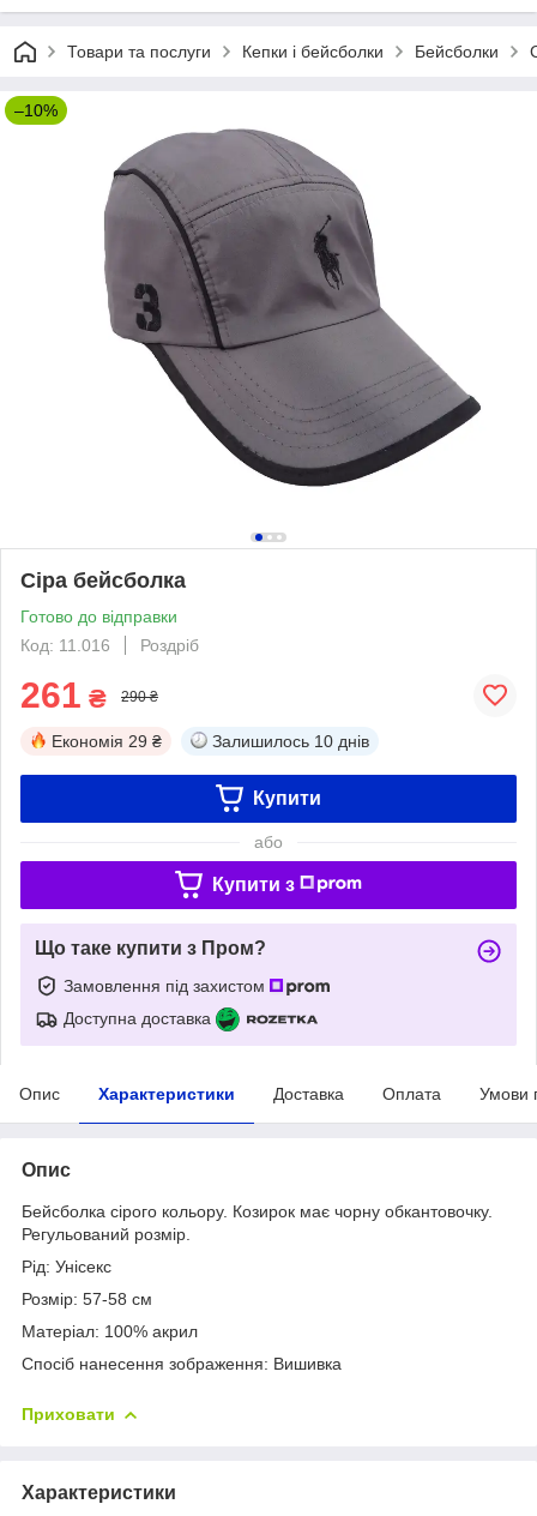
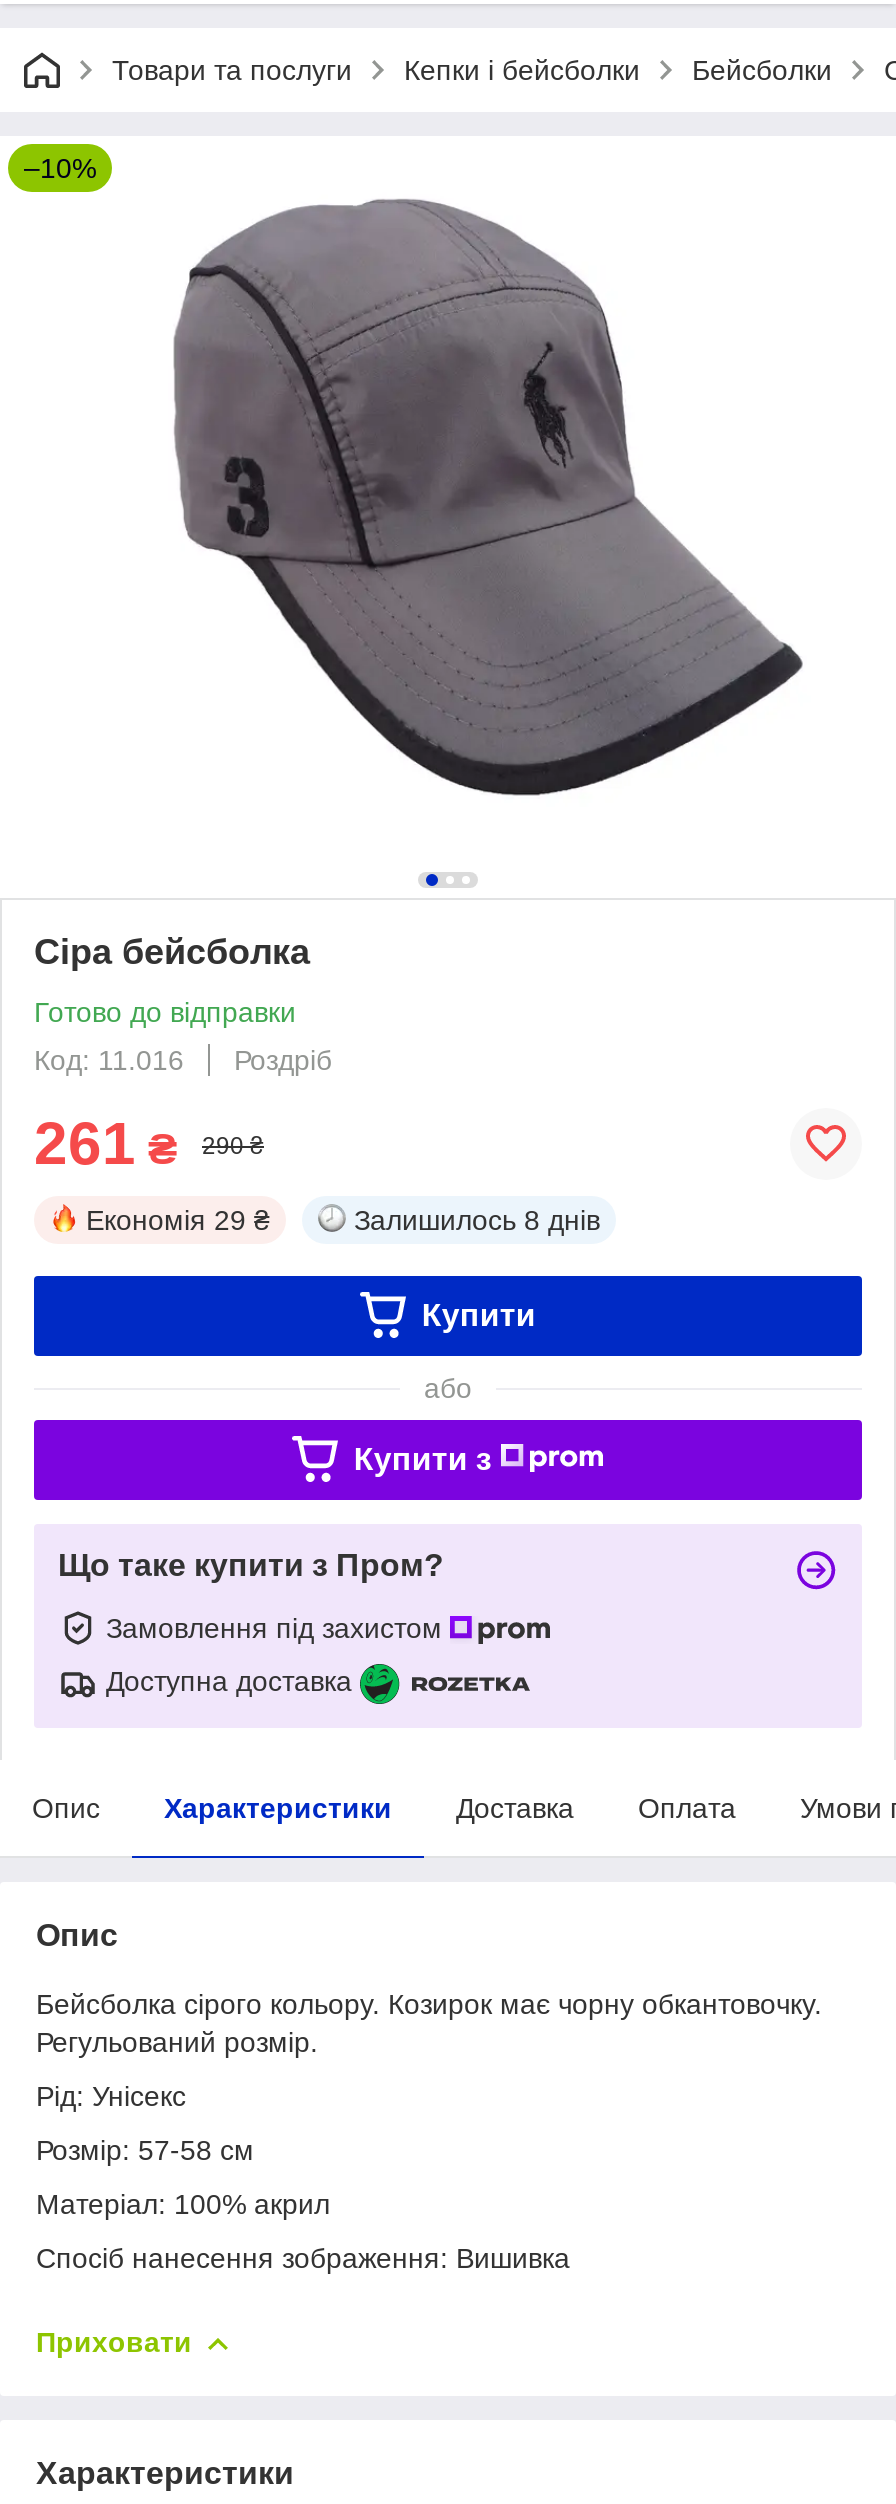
[212,731,369,751] Залишилось 10 днів -> [354,1204,600,1236] Залишилось 8 днів

